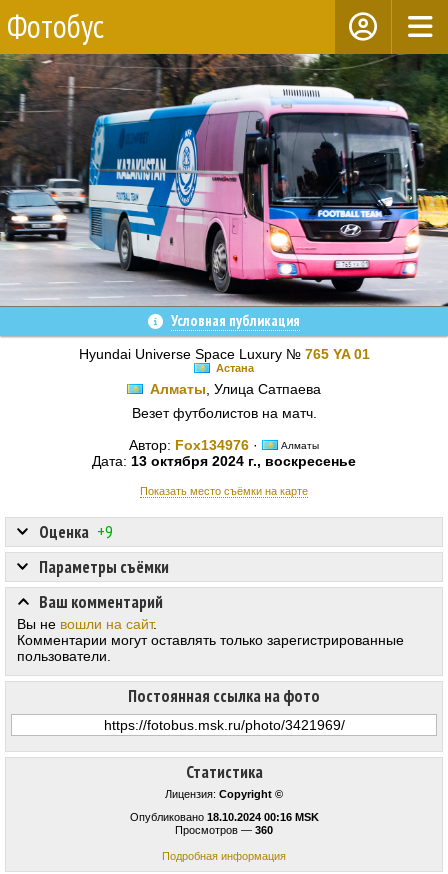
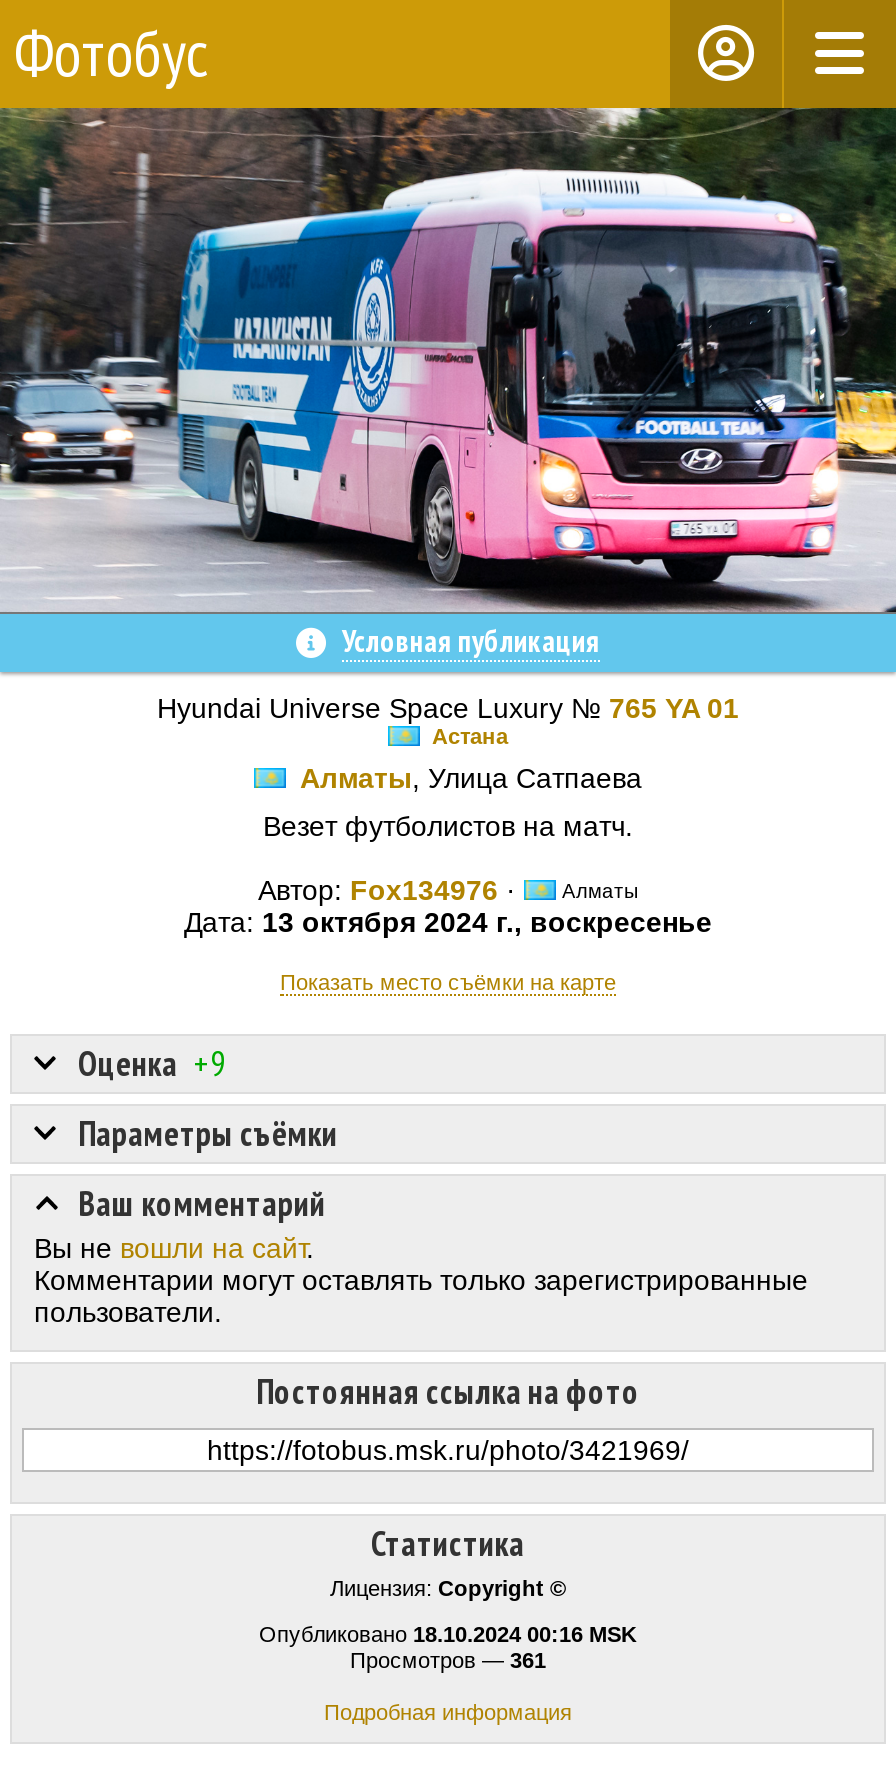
[175,824,273,836] Просмотров — 360 -> [350,1648,546,1672] Просмотров — 361

